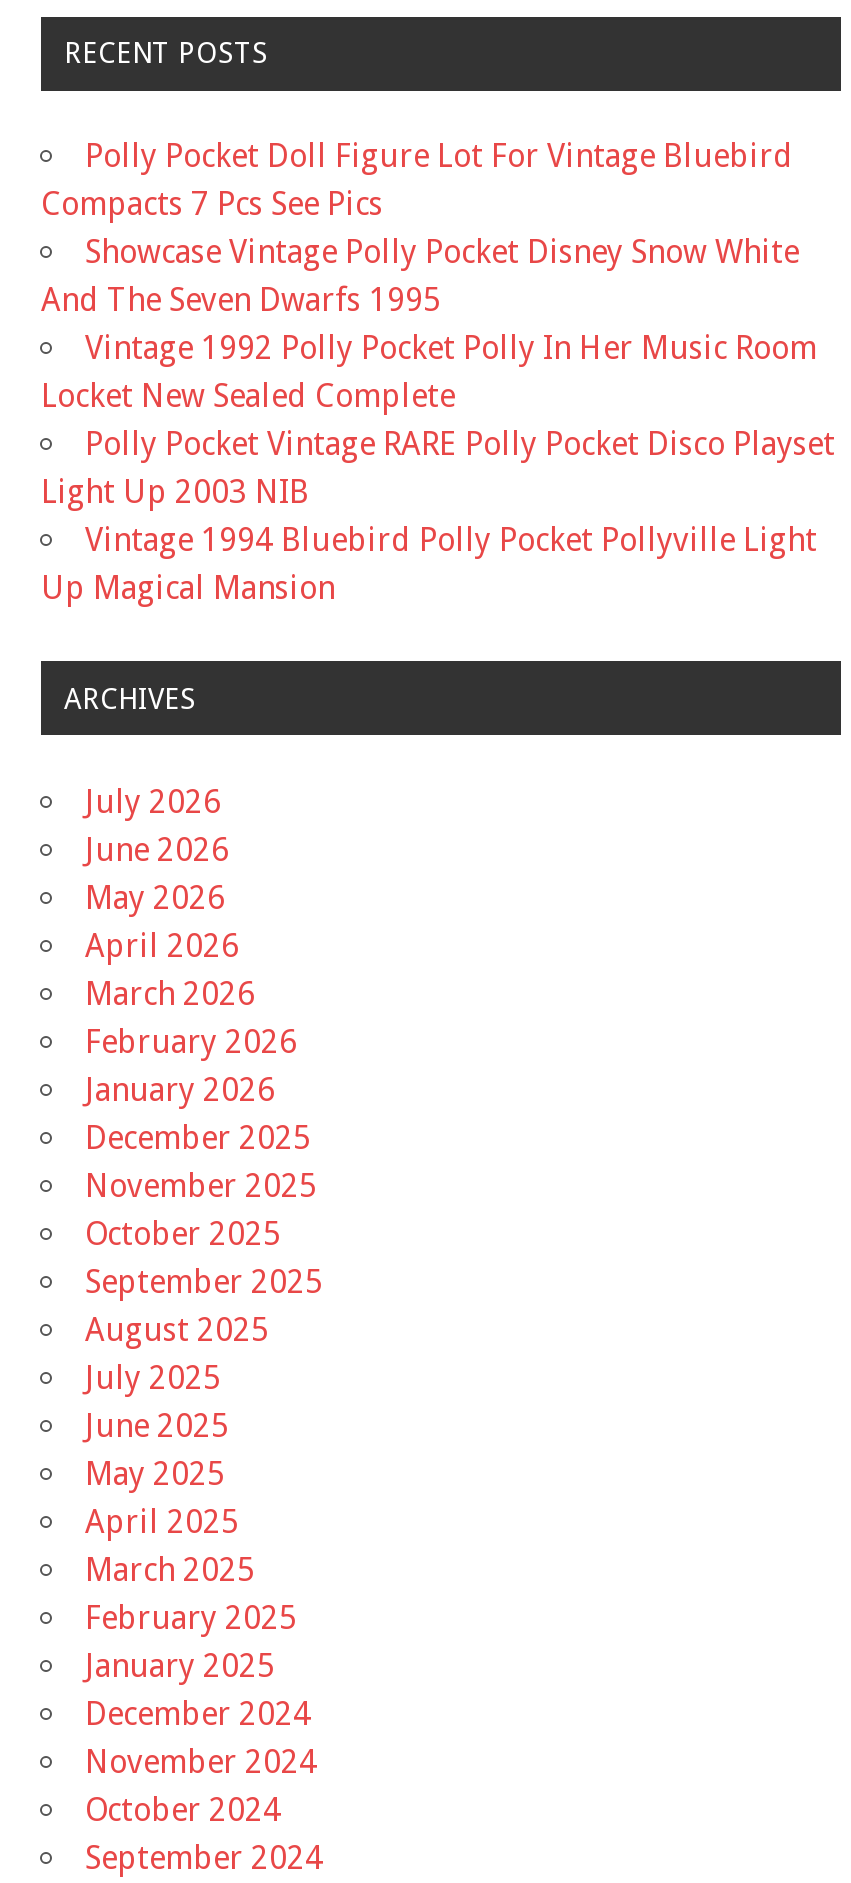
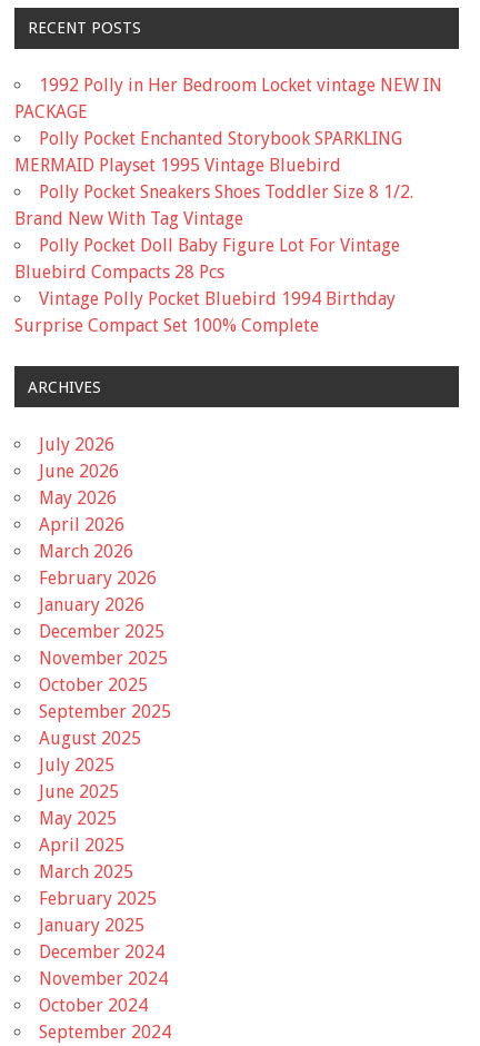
[41,138,835,608] Polly Pocket Doll Figure Lot For Vintage Bluebird | Compacts 7 Pcs See Pics | Showcase Vintage Polly Pocket Disney Snow White | And The Seven Dwarfs 1995 | Vintage 1992 Polly Pocket Polly In Her Music Room | Locket New Sealed Complete | Polly Pocket Vintage RARE Polly Pocket Disco Playset | Light Up 2003 NIB | Vintage 1994 Bluebird Polly Pocket Pollyville Light | Up Magical Mansion -> [14,75,442,336] 1992 Polly in Her Bedroom Locket vintage NEW IN | PACKAGE | Polly Pocket Enchanted Storybook SPARKLING | MERMAID Playset 1995 Vintage Bluebird | Polly Pocket Sneakers Shoes Toddler Size 8 1/2. | Brand New With Tag Vintage | Polly Pocket Doll Baby Figure Lot For Vintage | Bluebird Compacts 28 Pcs | Vintage Polly Pocket Bluebird 1994 Birthday | Surprise Compact Set 100% Complete

